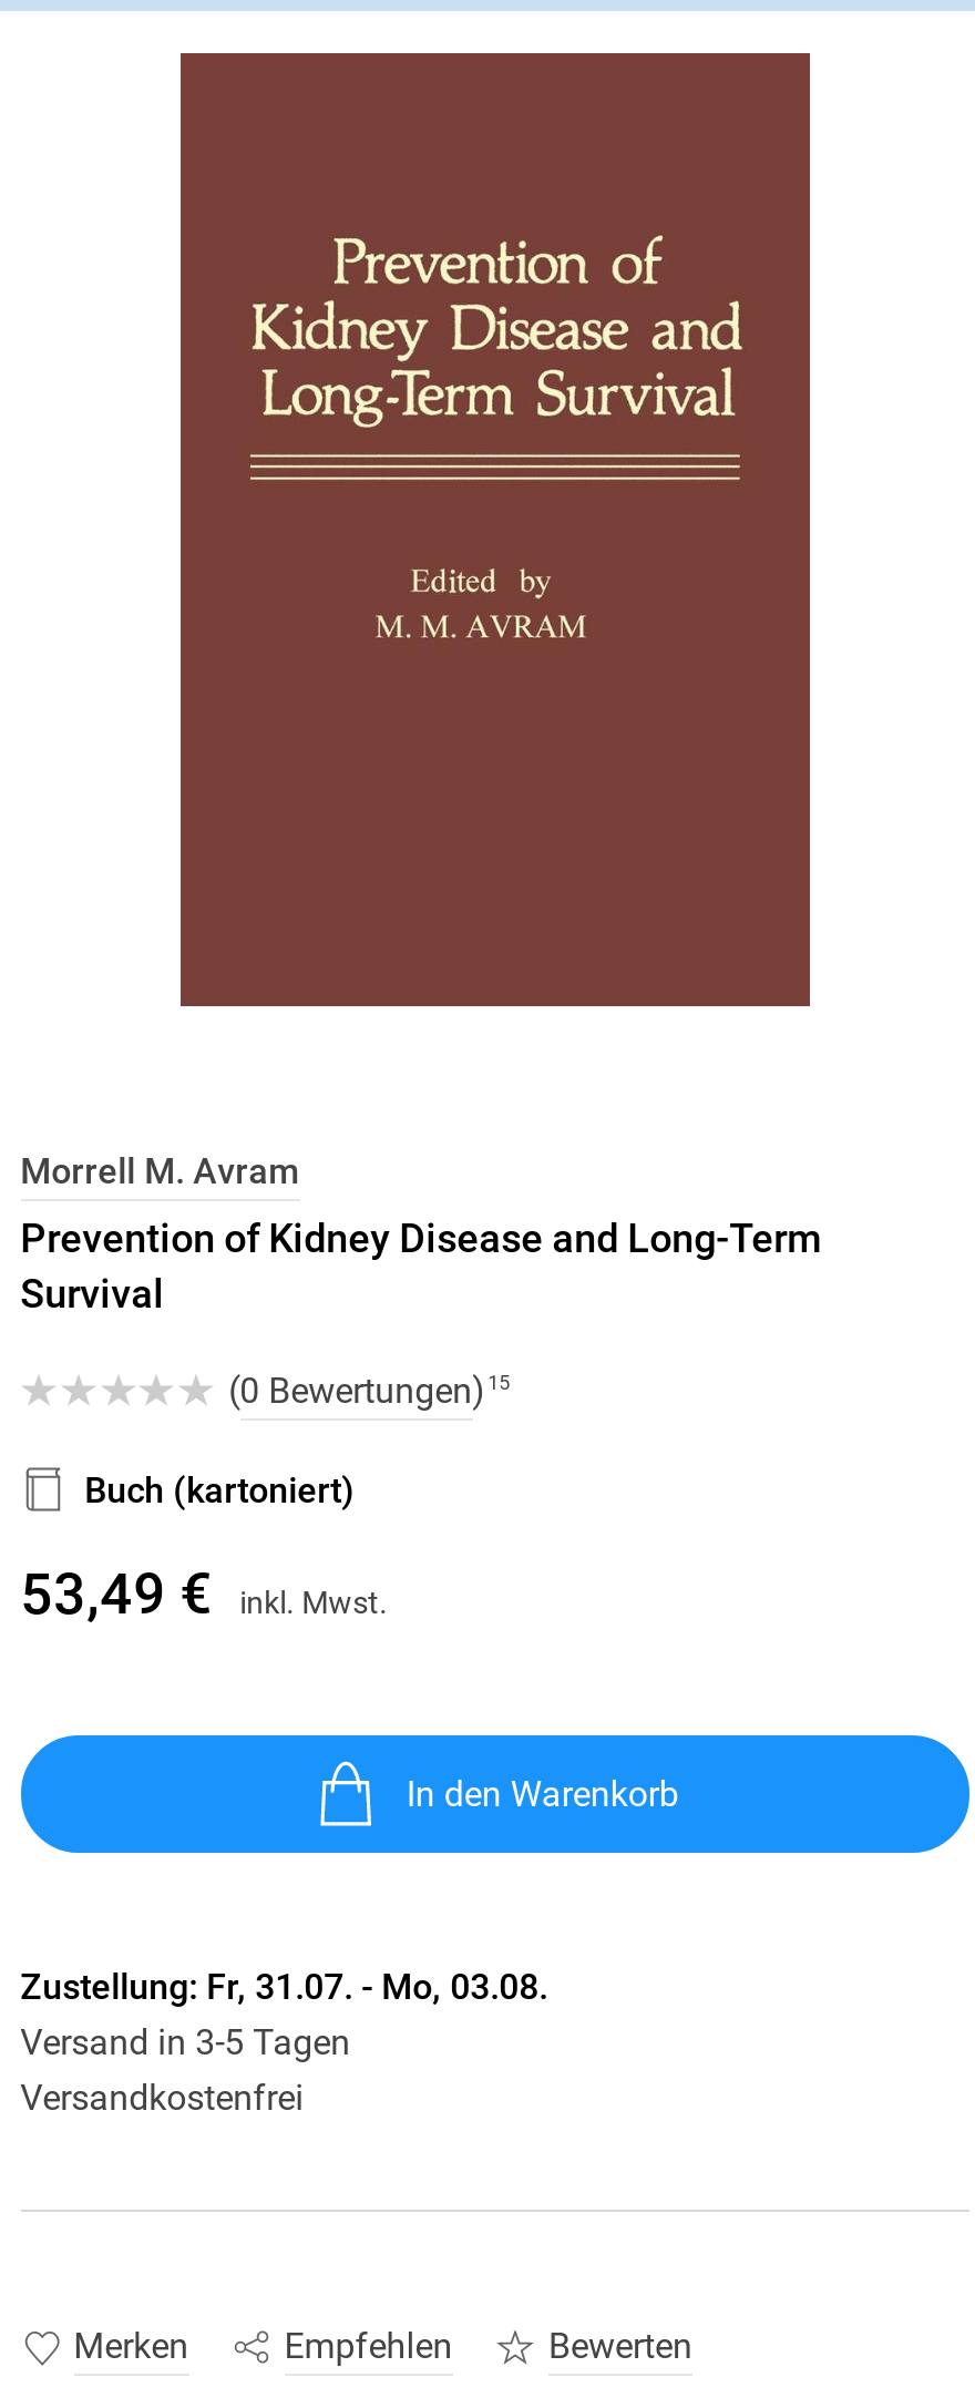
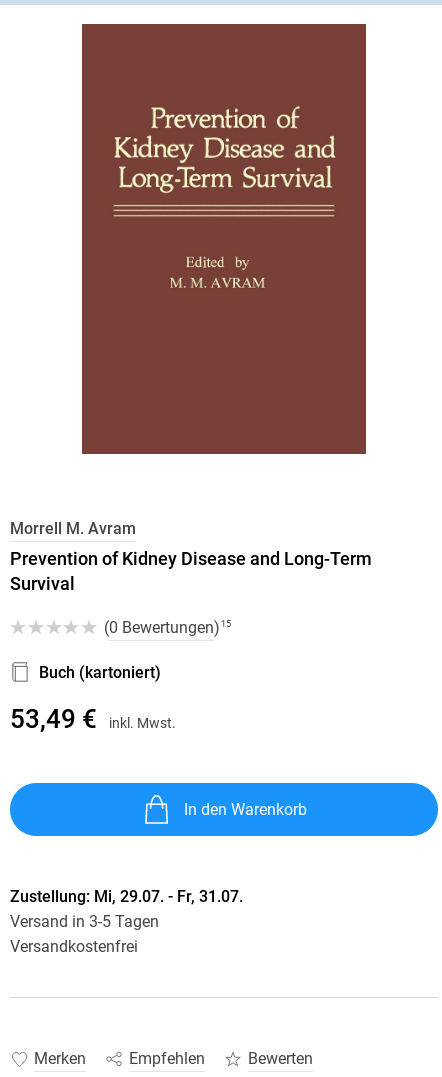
[20,1966,548,2008] Zustellung: Fr, 31.07. - Mo, 03.08. -> [10,887,243,906] Zustellung: Mi, 29.07. - Fr, 31.07.

